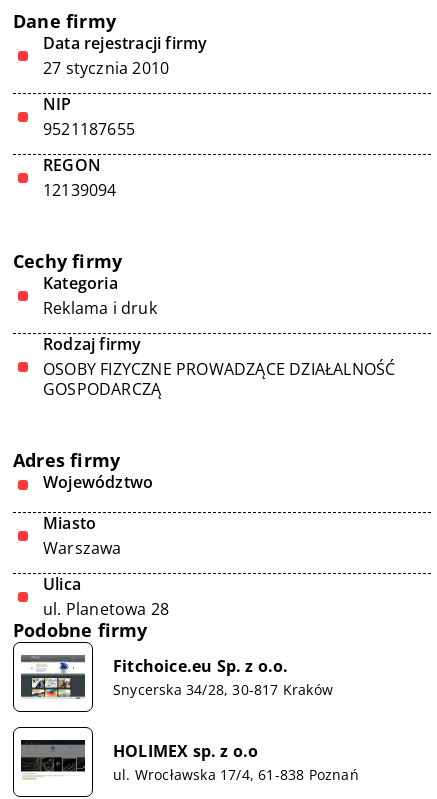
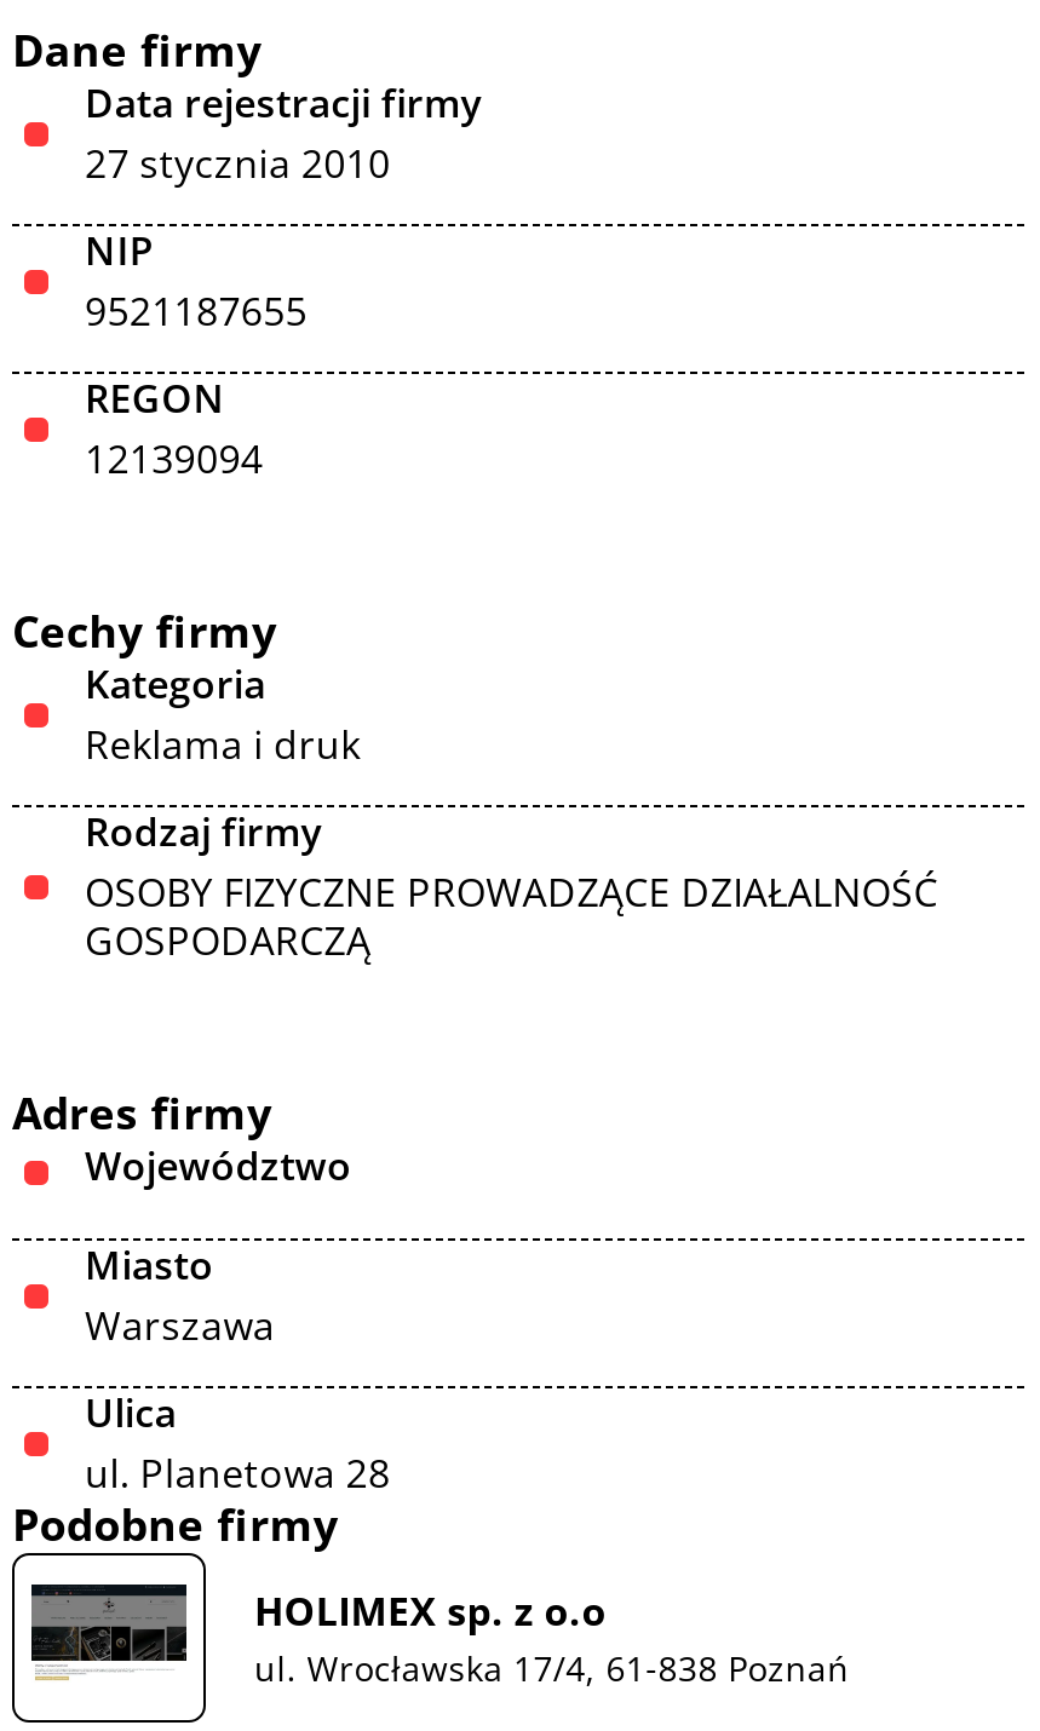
[20,654,333,700] [image] | Fitchoice.eu Sp. z o.o. | Snycerska 34/28, 30-817 Kraków -> none

